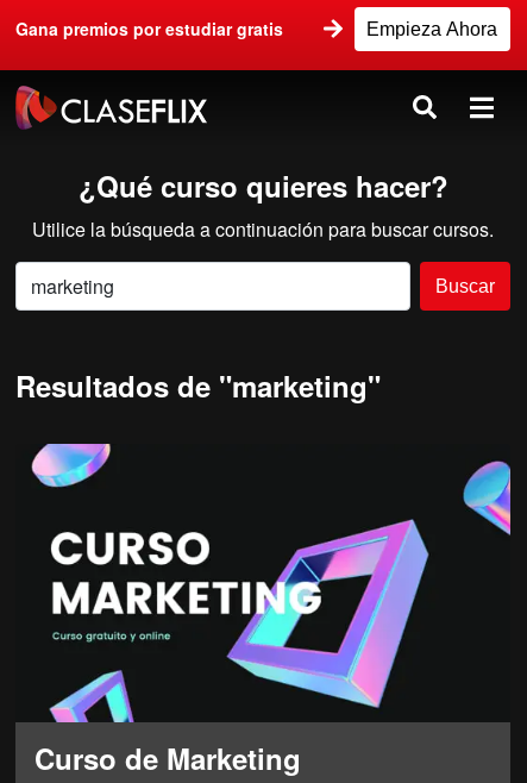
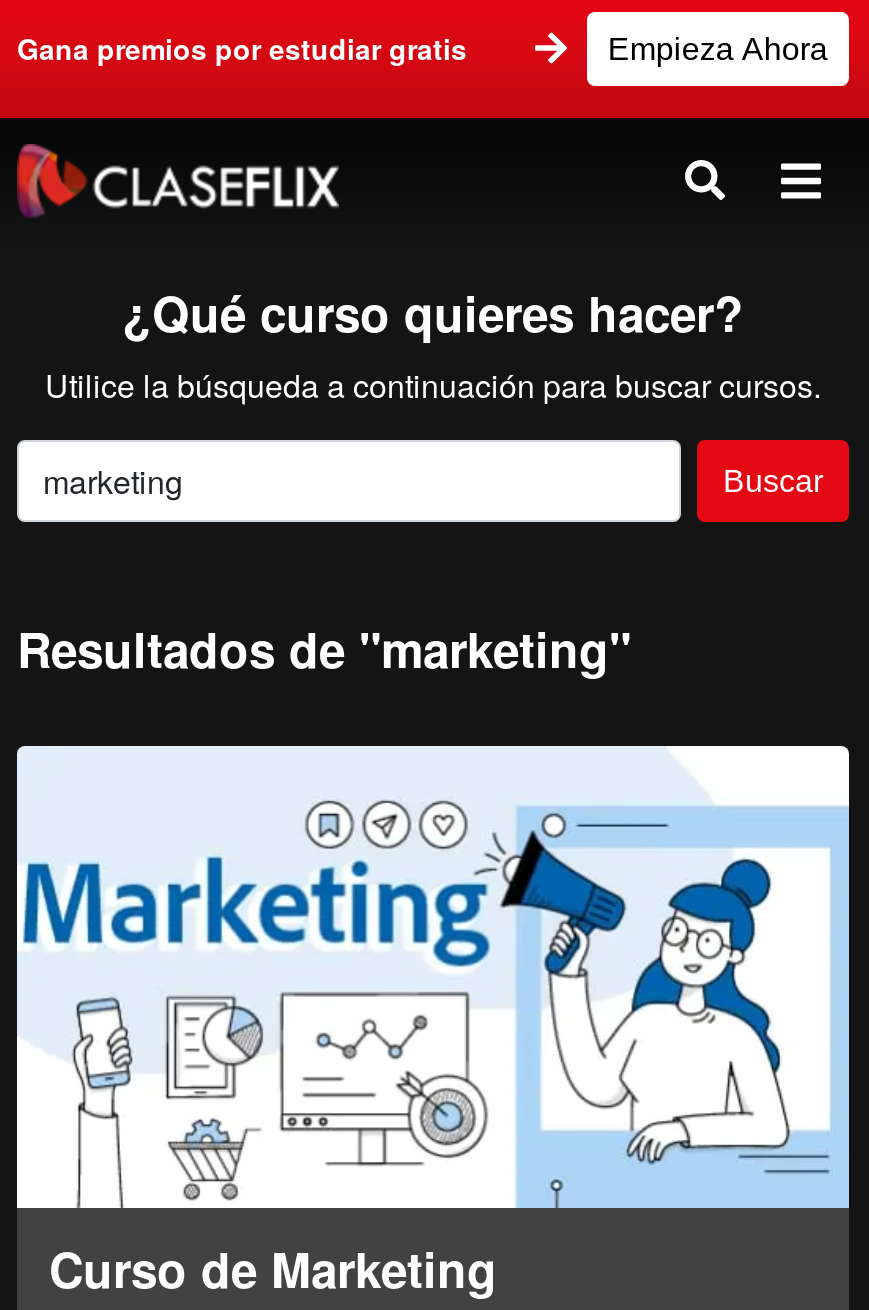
[15,443,512,724] [image] -> [15,744,851,1210] [image]

